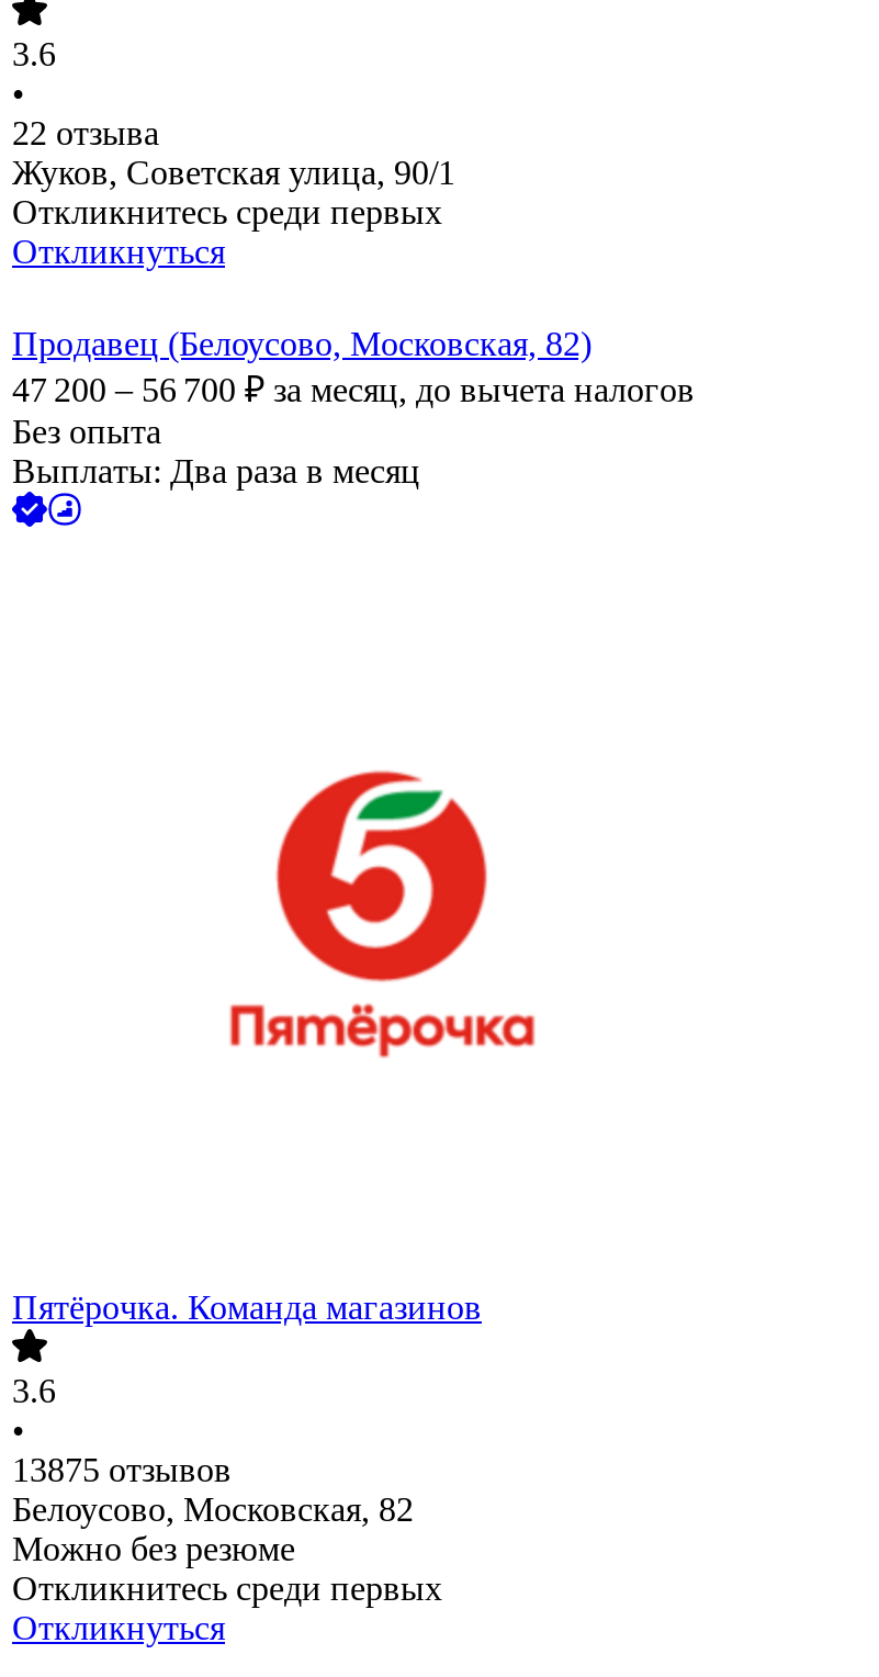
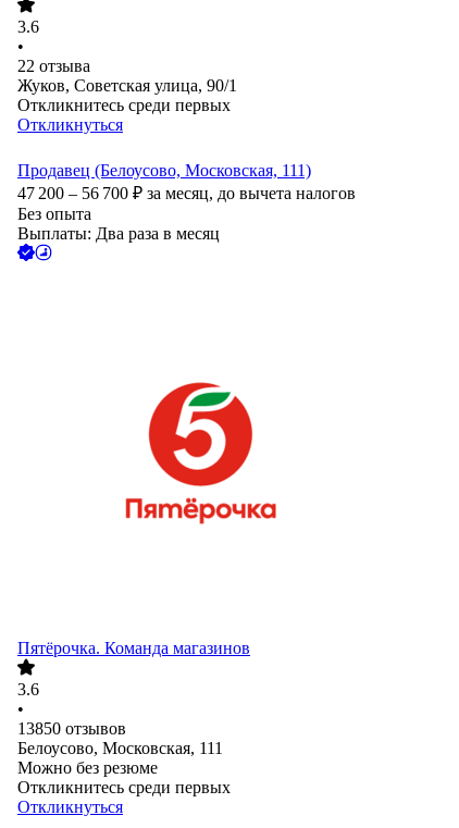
[12,326,591,363] Продавец (Белоусово, Московская, 82) -> [17,161,311,180] Продавец (Белоусово, Московская, 111)
[12,1452,232,1489] 13875 отзывов -> [17,720,126,738] 13850 отзывов
[12,1491,414,1528] Белоусово, Московская, 82 -> [17,739,223,758] Белоусово, Московская, 111

